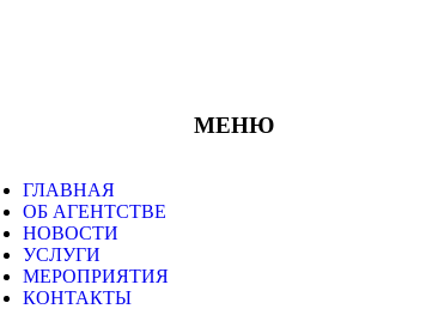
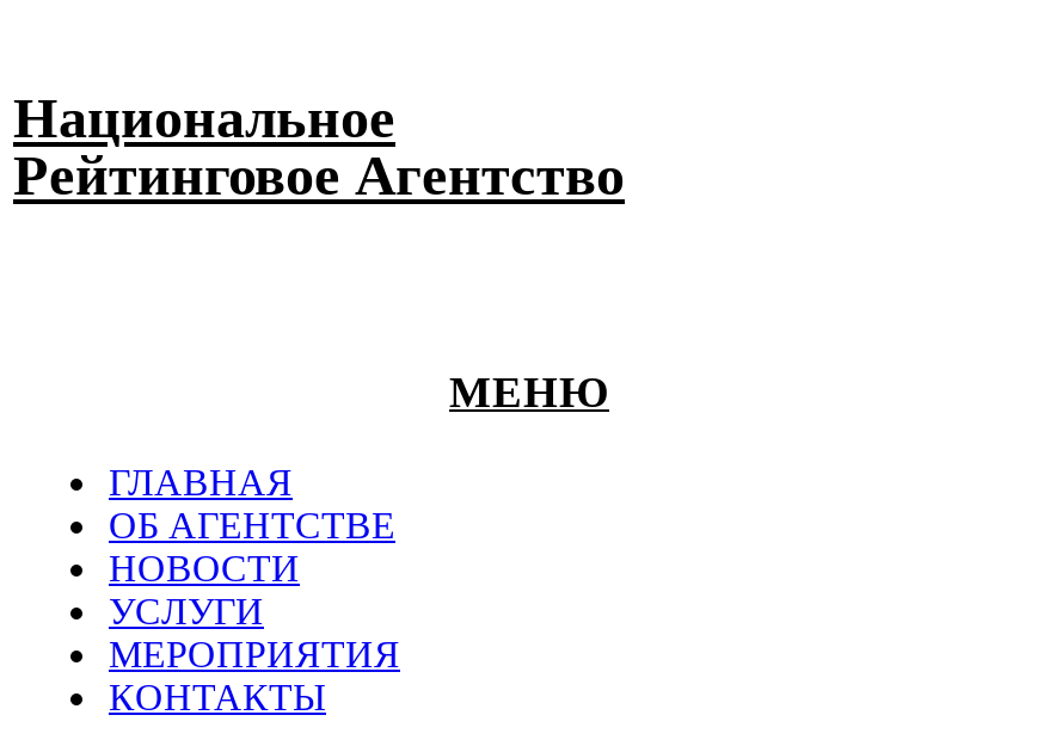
none -> [13,87,625,206] Национальное | Рейтинговое Агентство
moved [193,112,273,137] -> [449,366,609,416]: МЕНЮ

